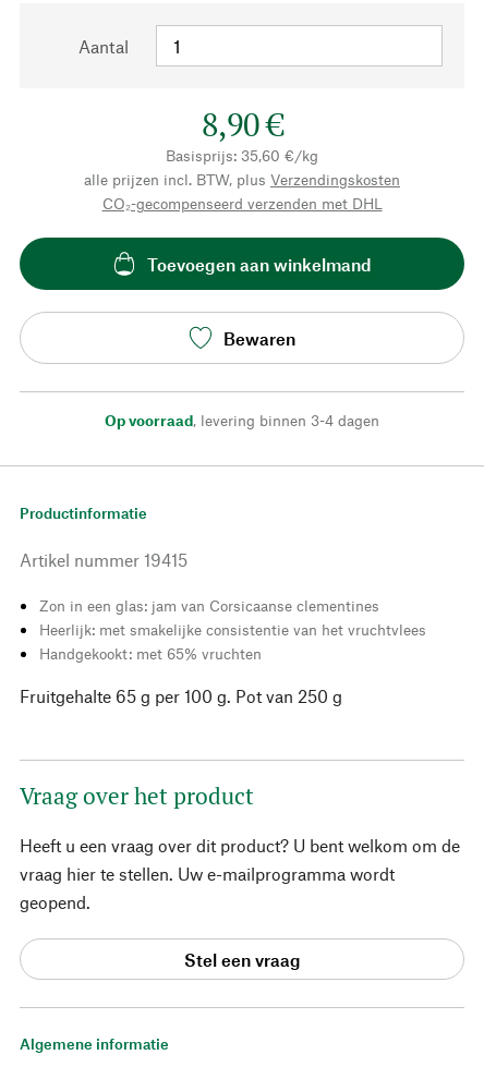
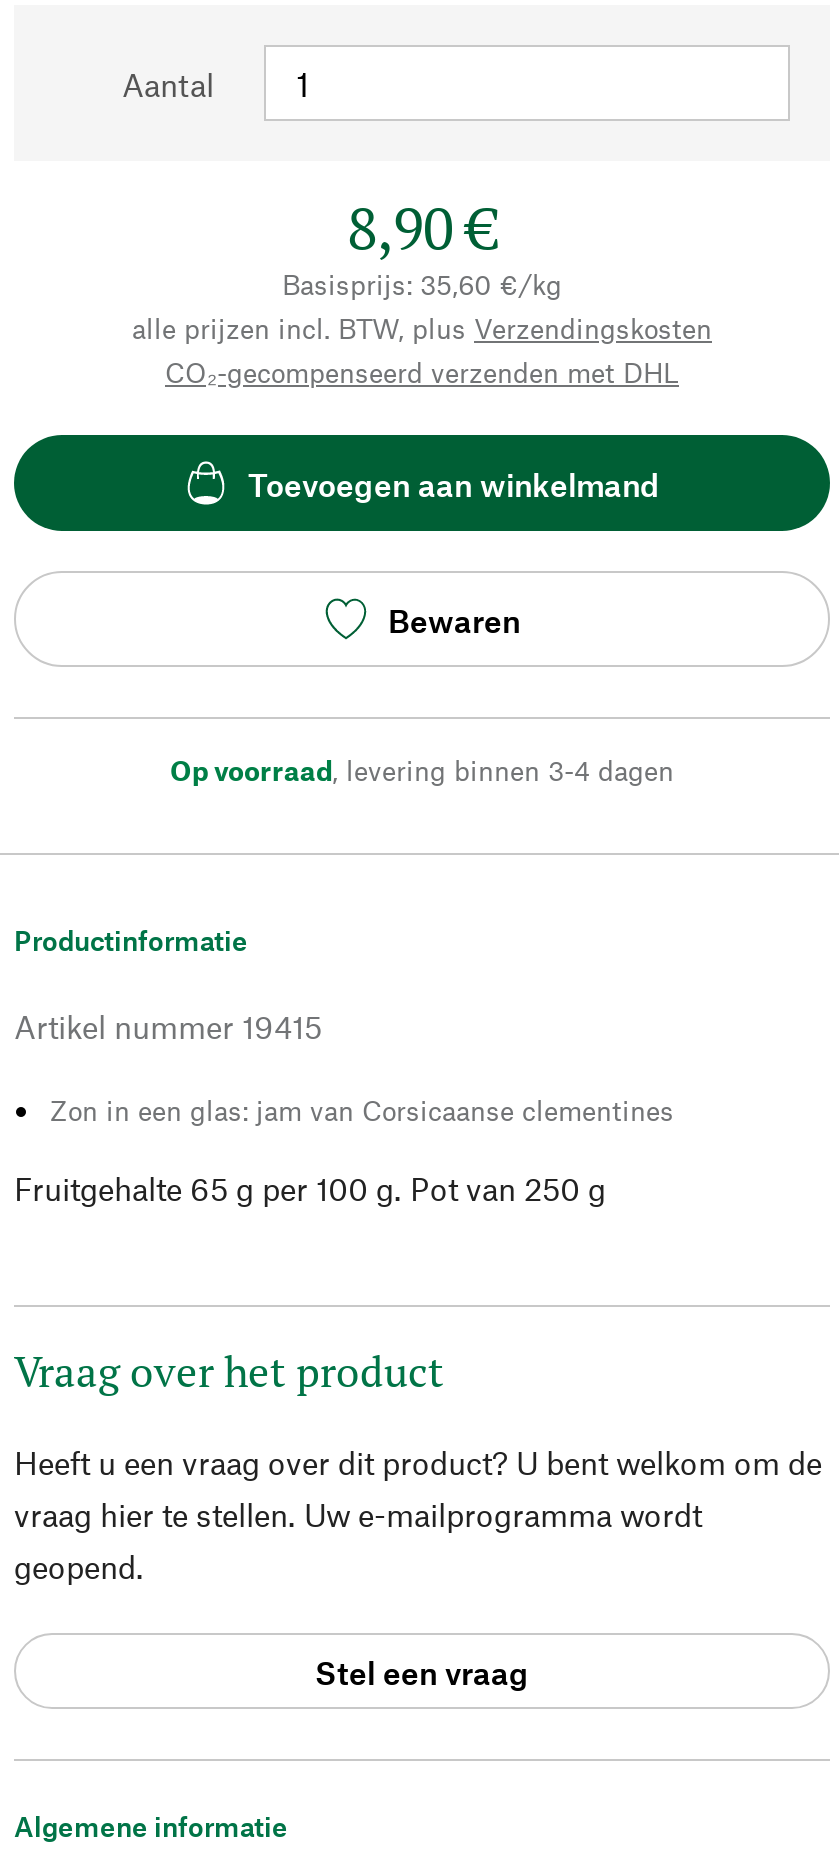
[39,620,426,663] Heerlijk: met smakelijke consistentie van het vruchtvlees | Handgekookt: met 65% vruchten -> none

